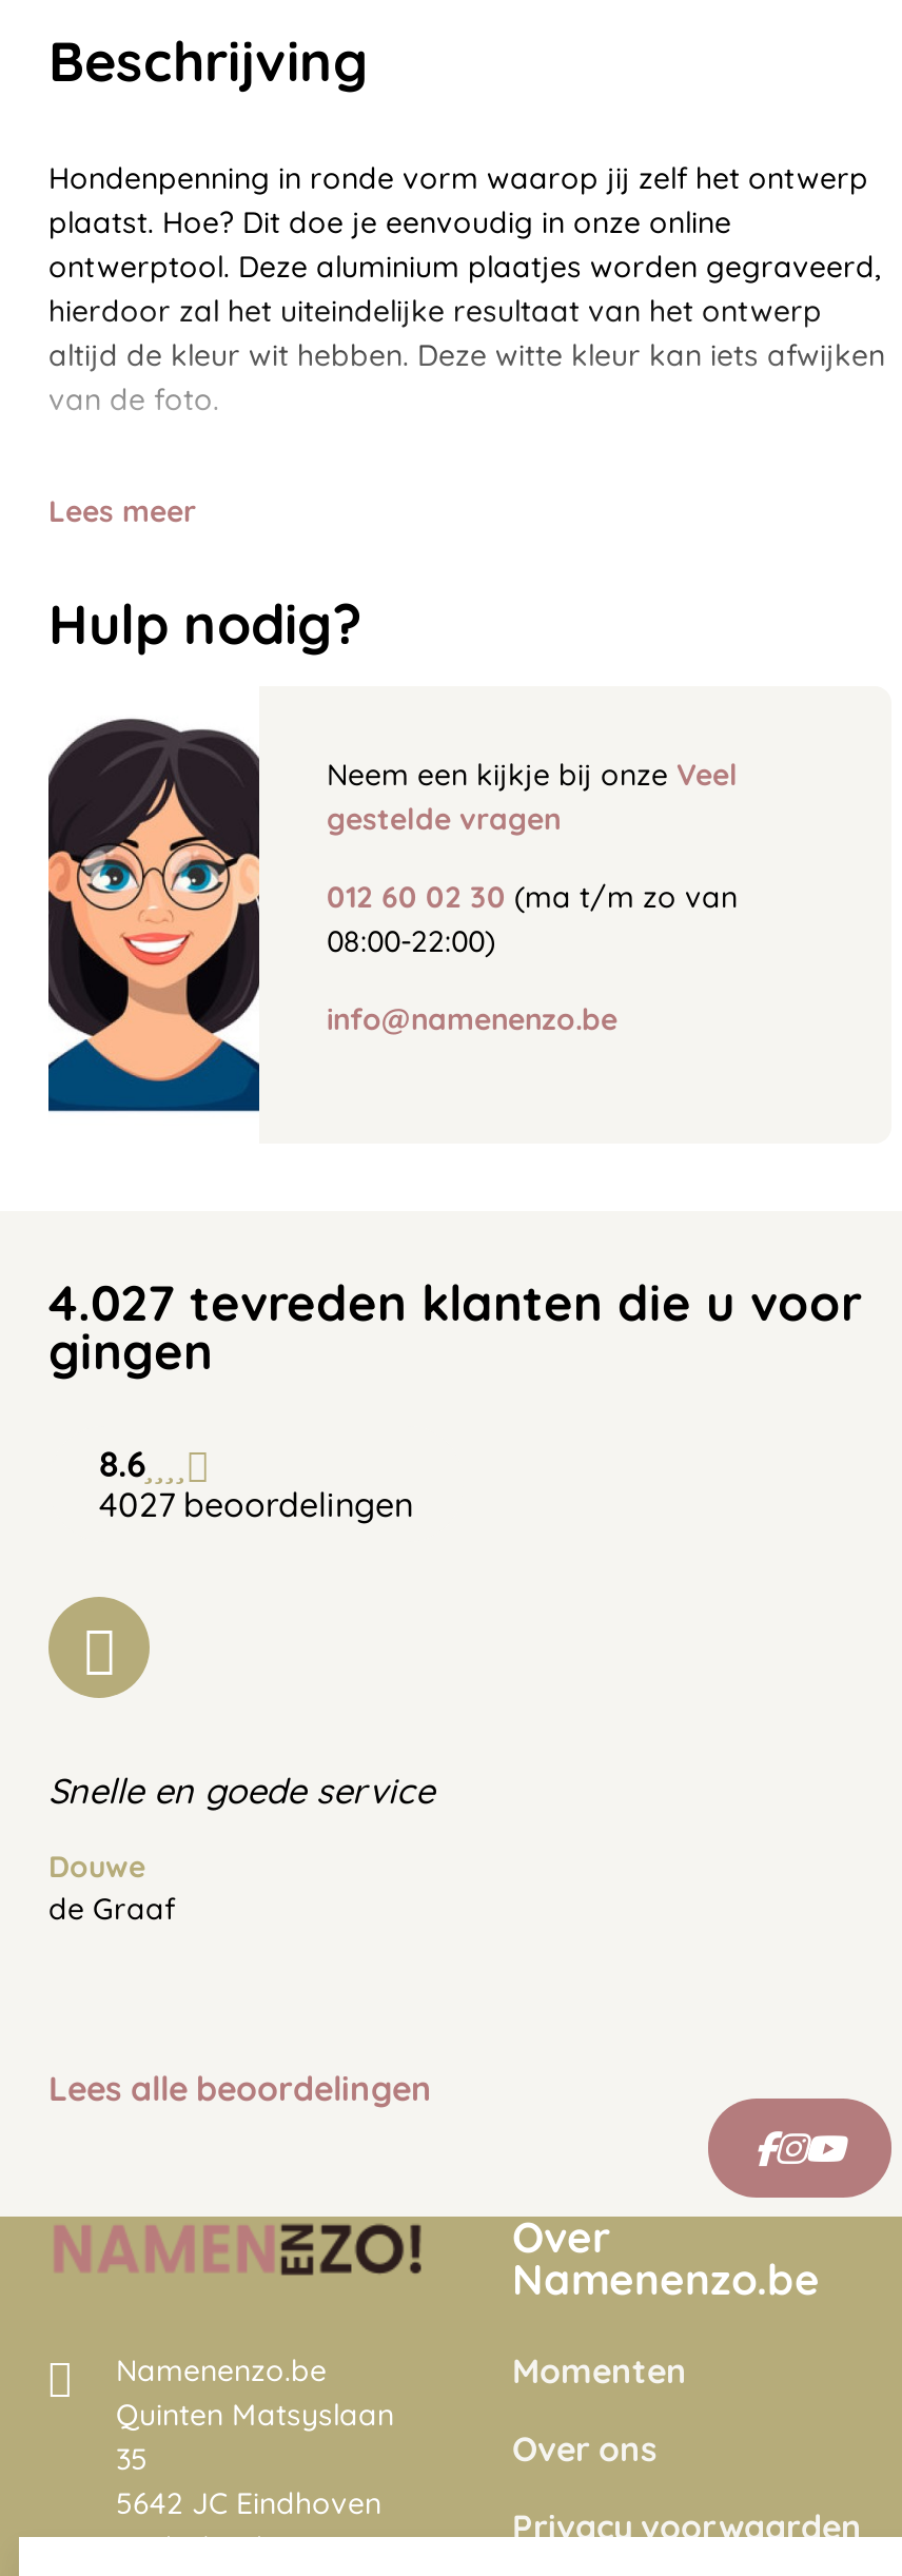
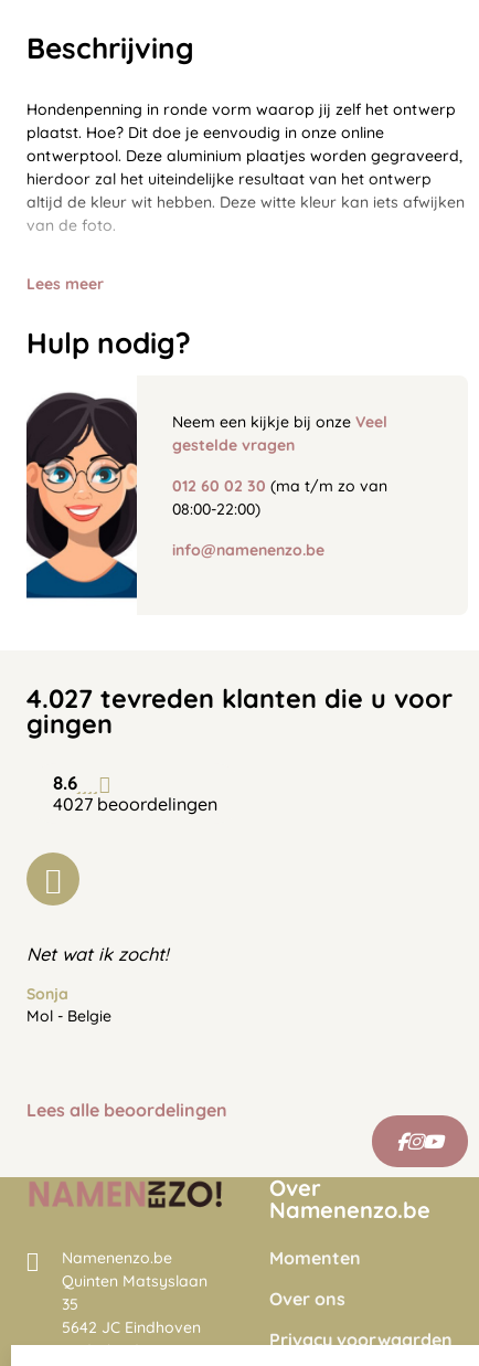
[48,1768,434,1812] Snelle en goede service -> [26,942,169,965] Net wat ik zocht!
[48,1848,175,1928] Douwe | de Graaf -> [26,984,111,1026] Sonja | Mol - Belgie

